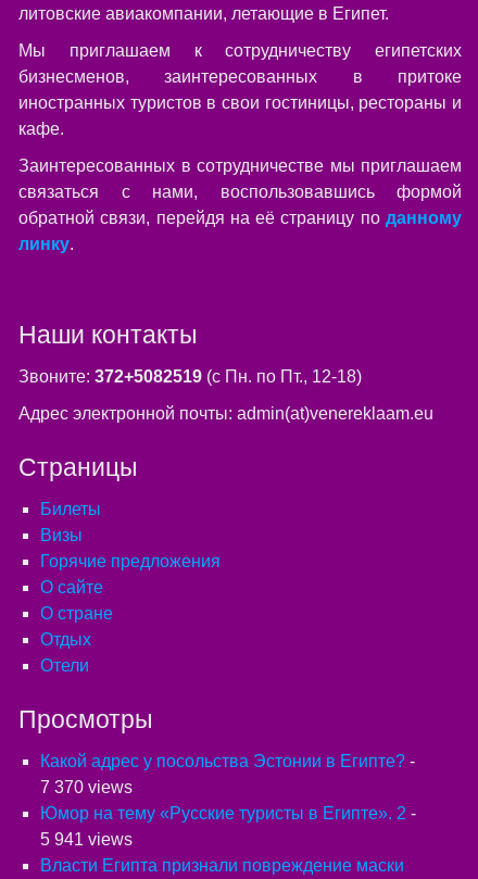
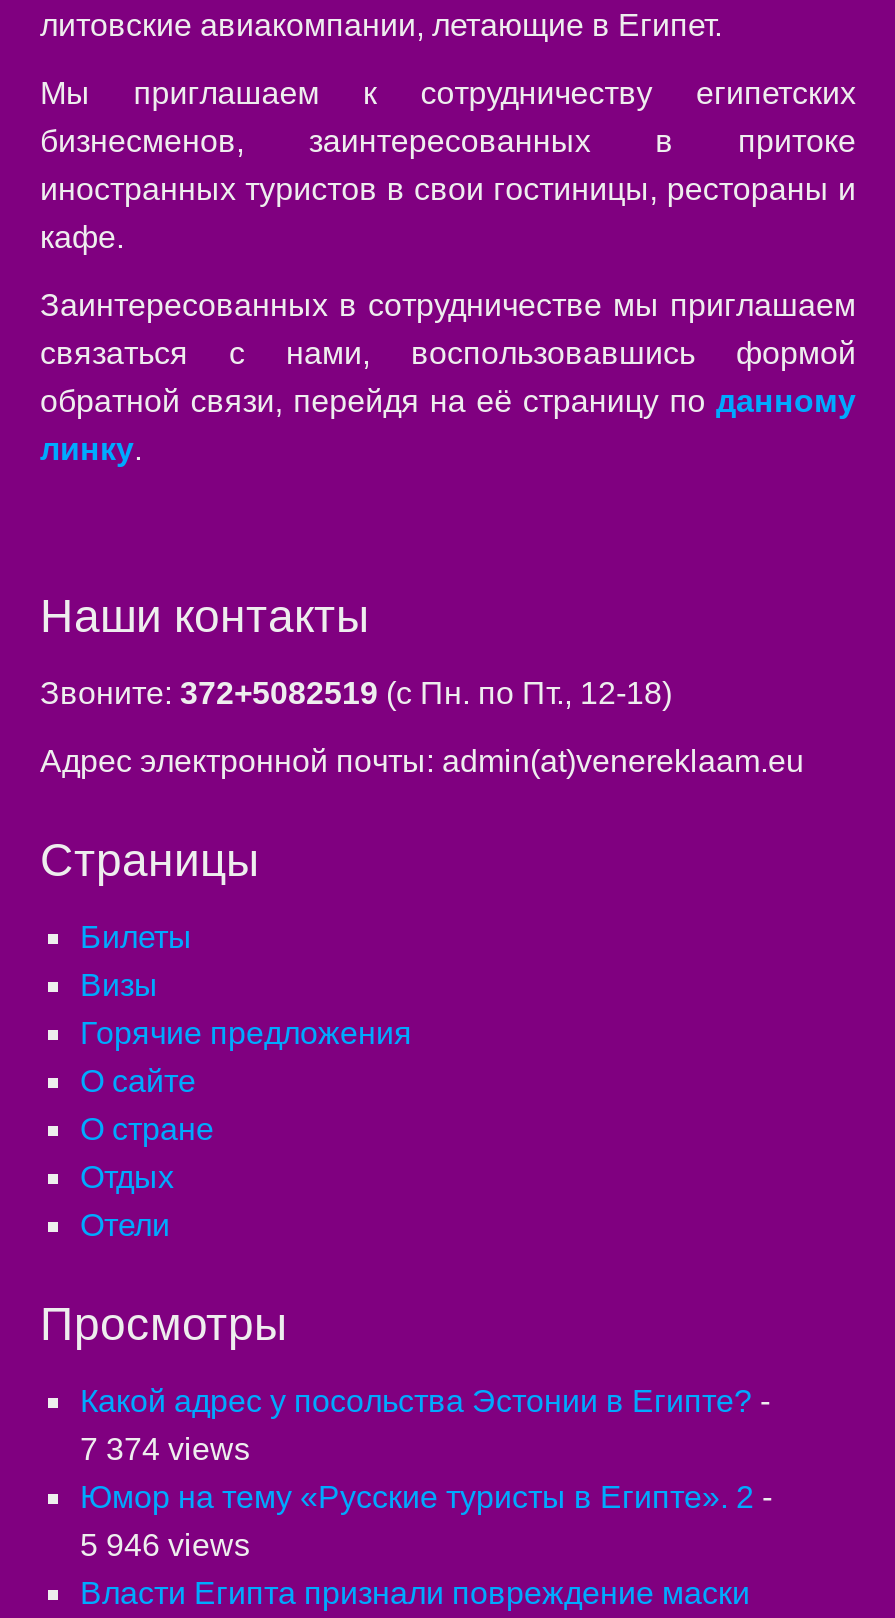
[40,778,133,796] 7 370 views -> [80,1432,250,1466] 7 374 views
[40,830,133,849] 5 941 views -> [80,1528,250,1562] 5 946 views

